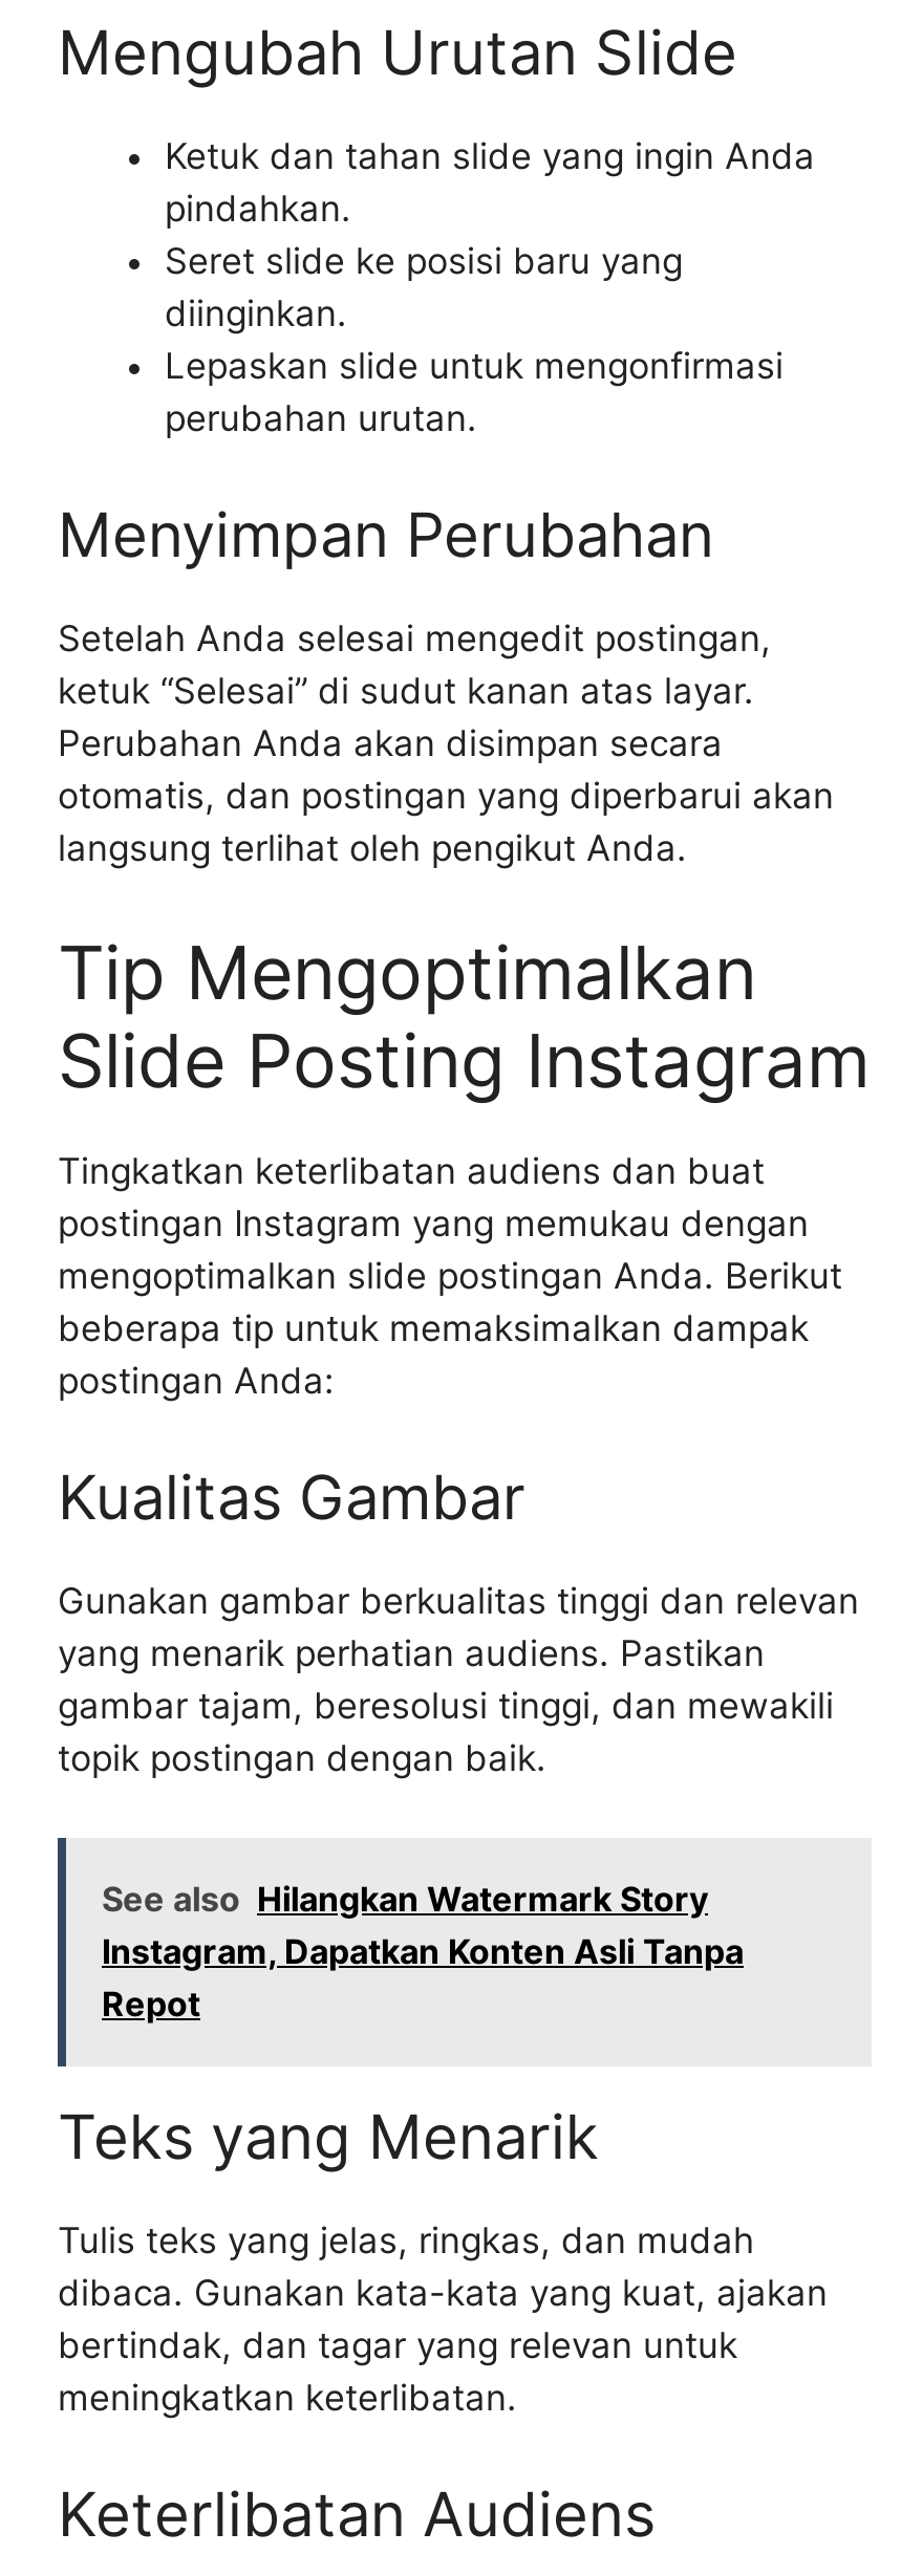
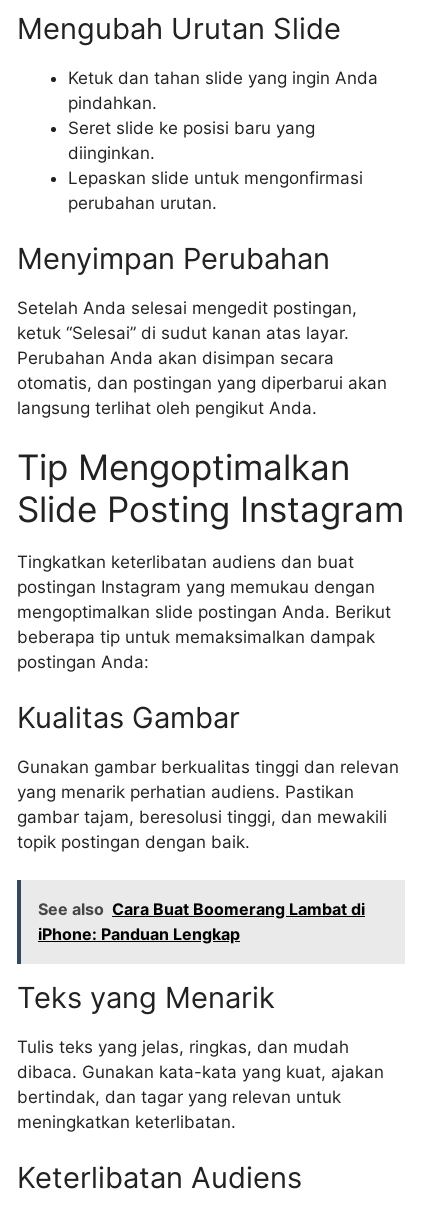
[102,1878,744,2025] See also Hilangkan Watermark Story | Instagram, Dapatkan Konten Asli Tanpa | Repot -> [38,899,365,944] See also Cara Buat Boomerang Lambat di | iPhone: Panduan Lengkap

